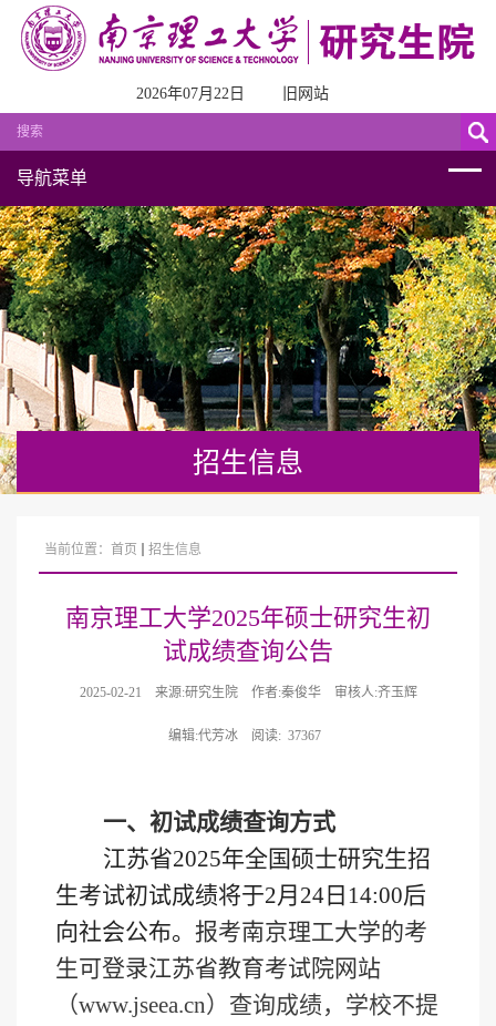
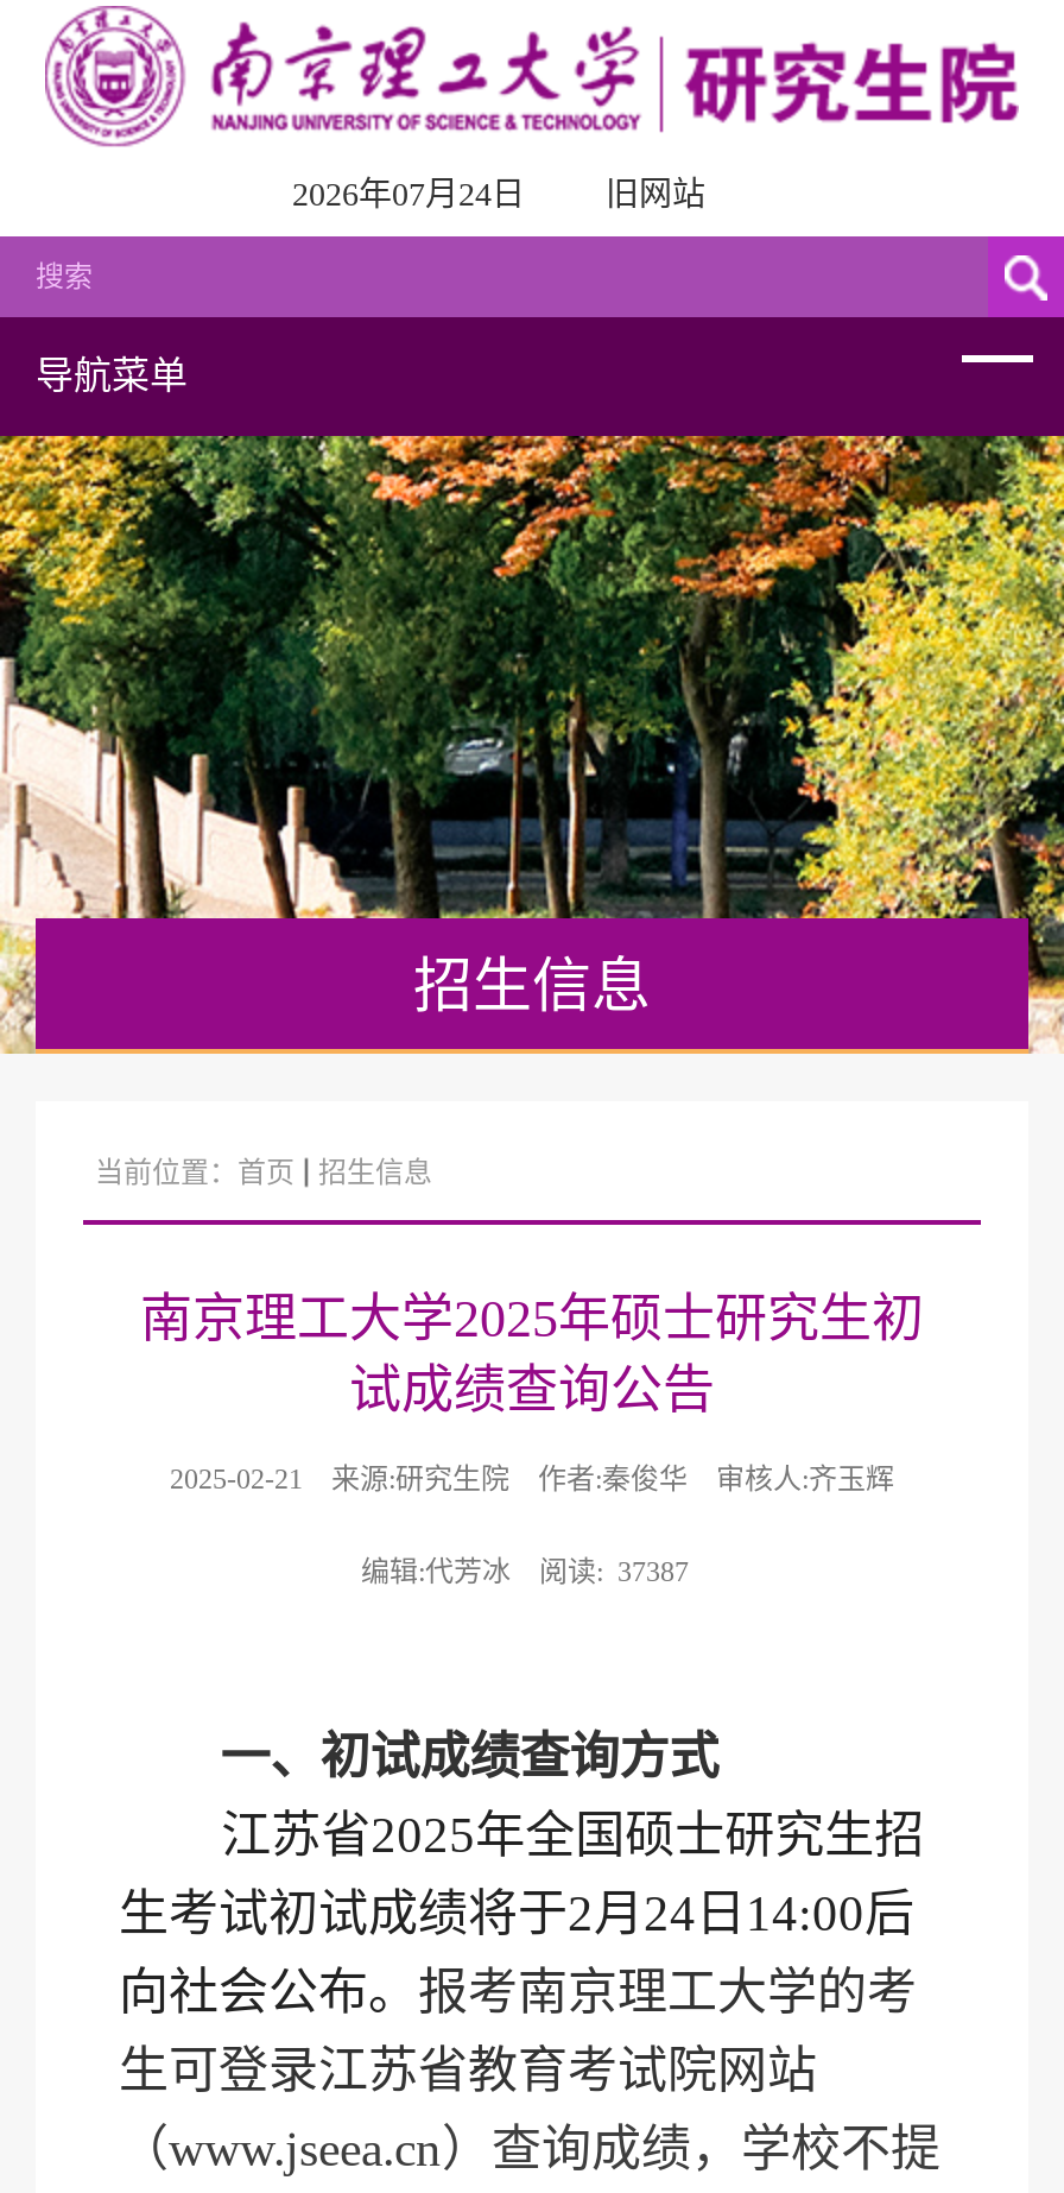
[136,85,245,102] 2026年07月22日 -> [292,177,525,213] 2026年07月24日
[168,728,321,743] 编辑:代芳冰 阅读: 37367 -> [361,1555,689,1588] 编辑:代芳冰 阅读: 37387

